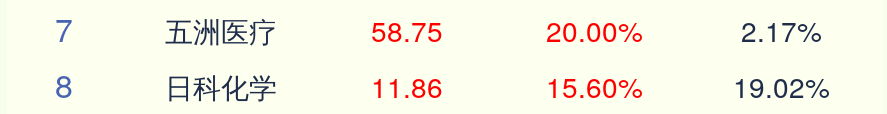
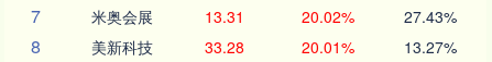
[165,10,821,50] 五洲医疗 | 58.75 | 20.00% | 2.17% -> [91,5,457,27] 米奥会展 | 13.31 | 20.02% | 27.43%
[165,66,829,106] 日科化学 | 11.86 | 15.60% | 19.02% -> [91,36,457,57] 美新科技 | 33.28 | 20.01% | 13.27%

